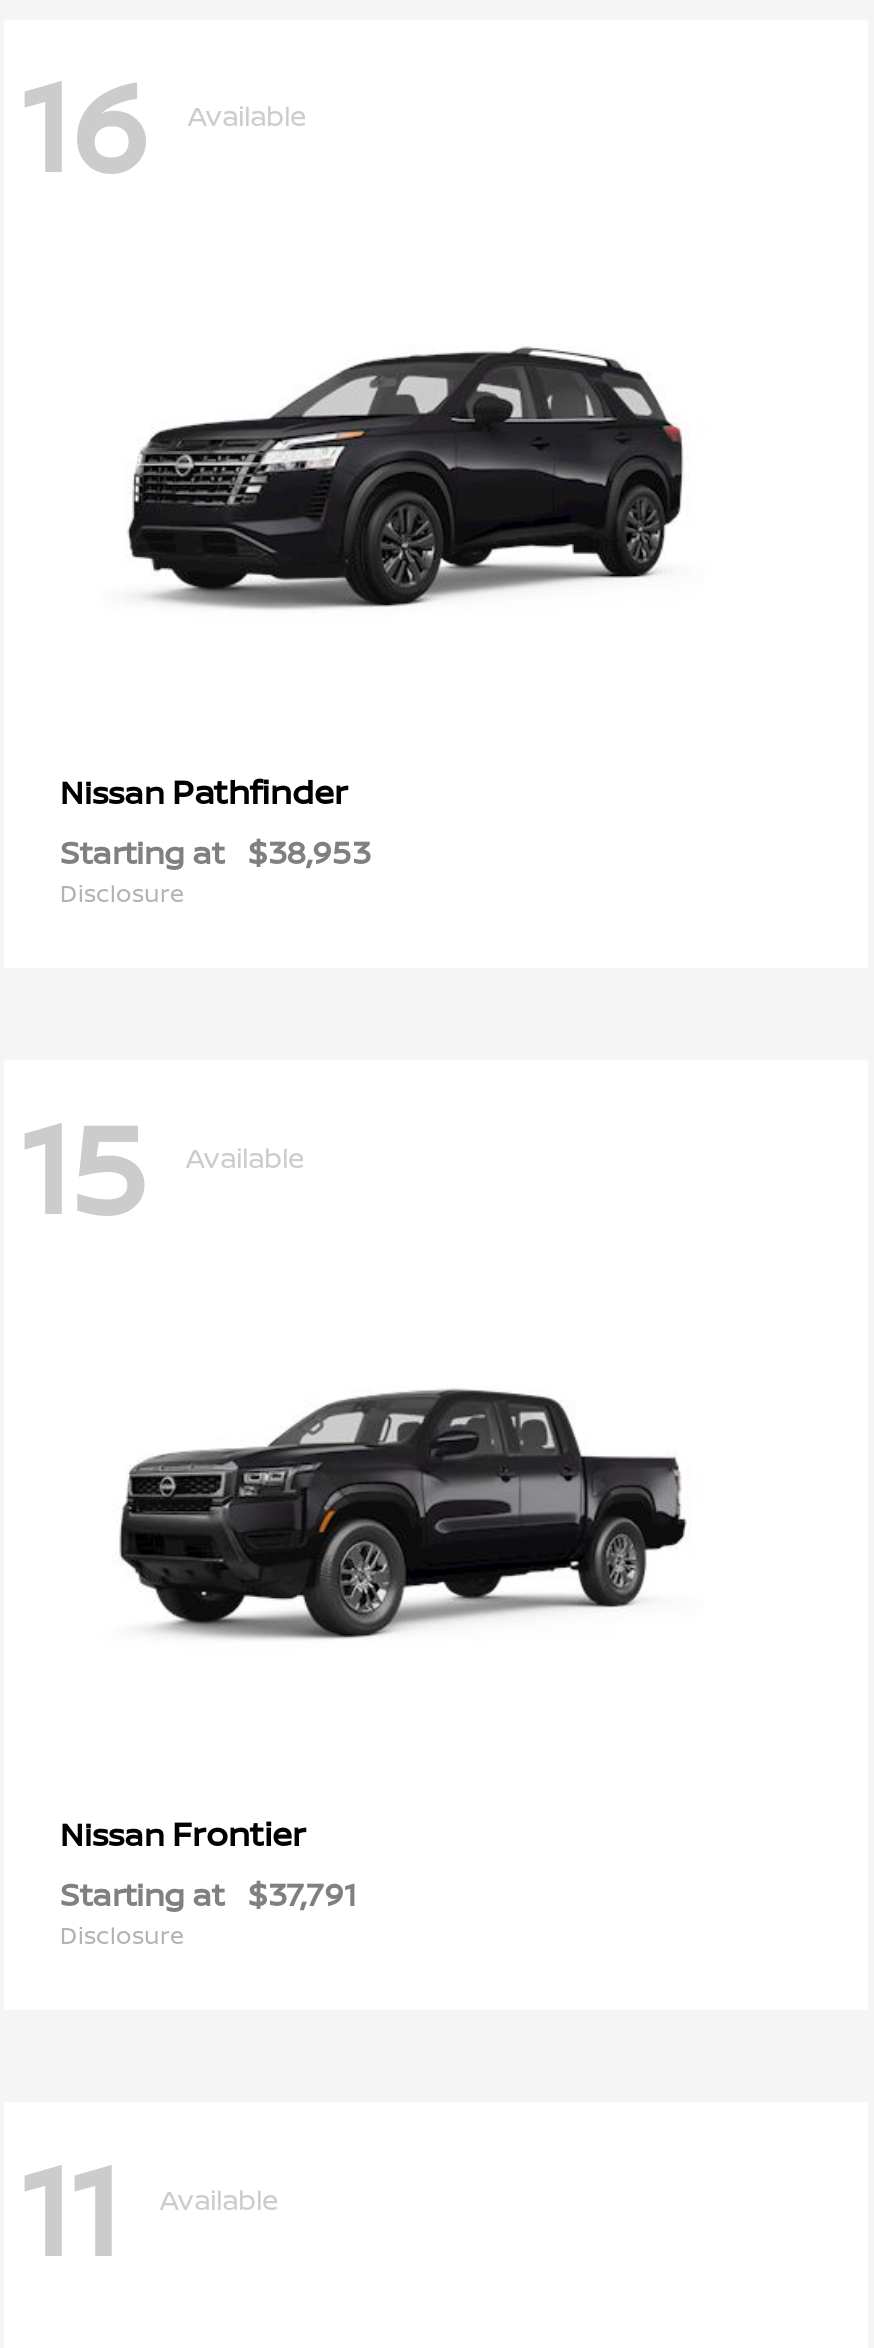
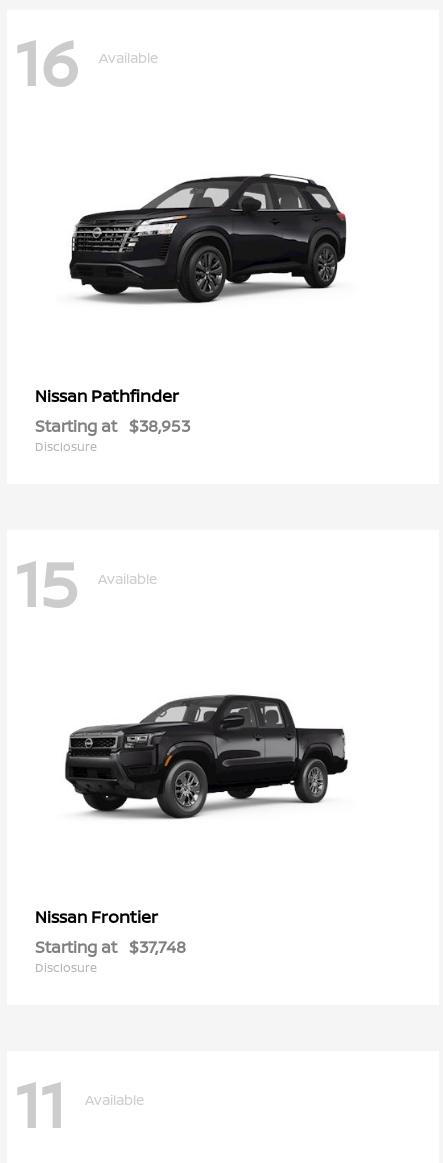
[60,1872,356,1916] Starting at $37,791 -> [35,936,186,958] Starting at $37,748

